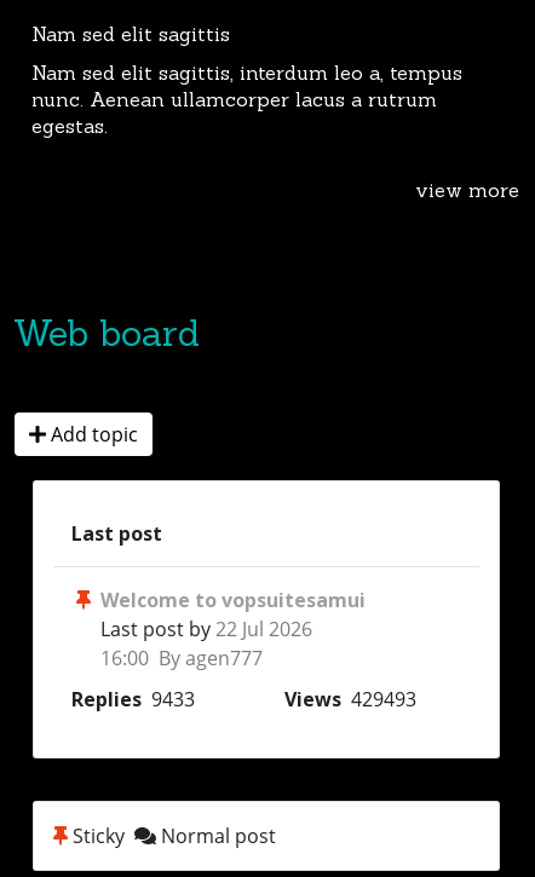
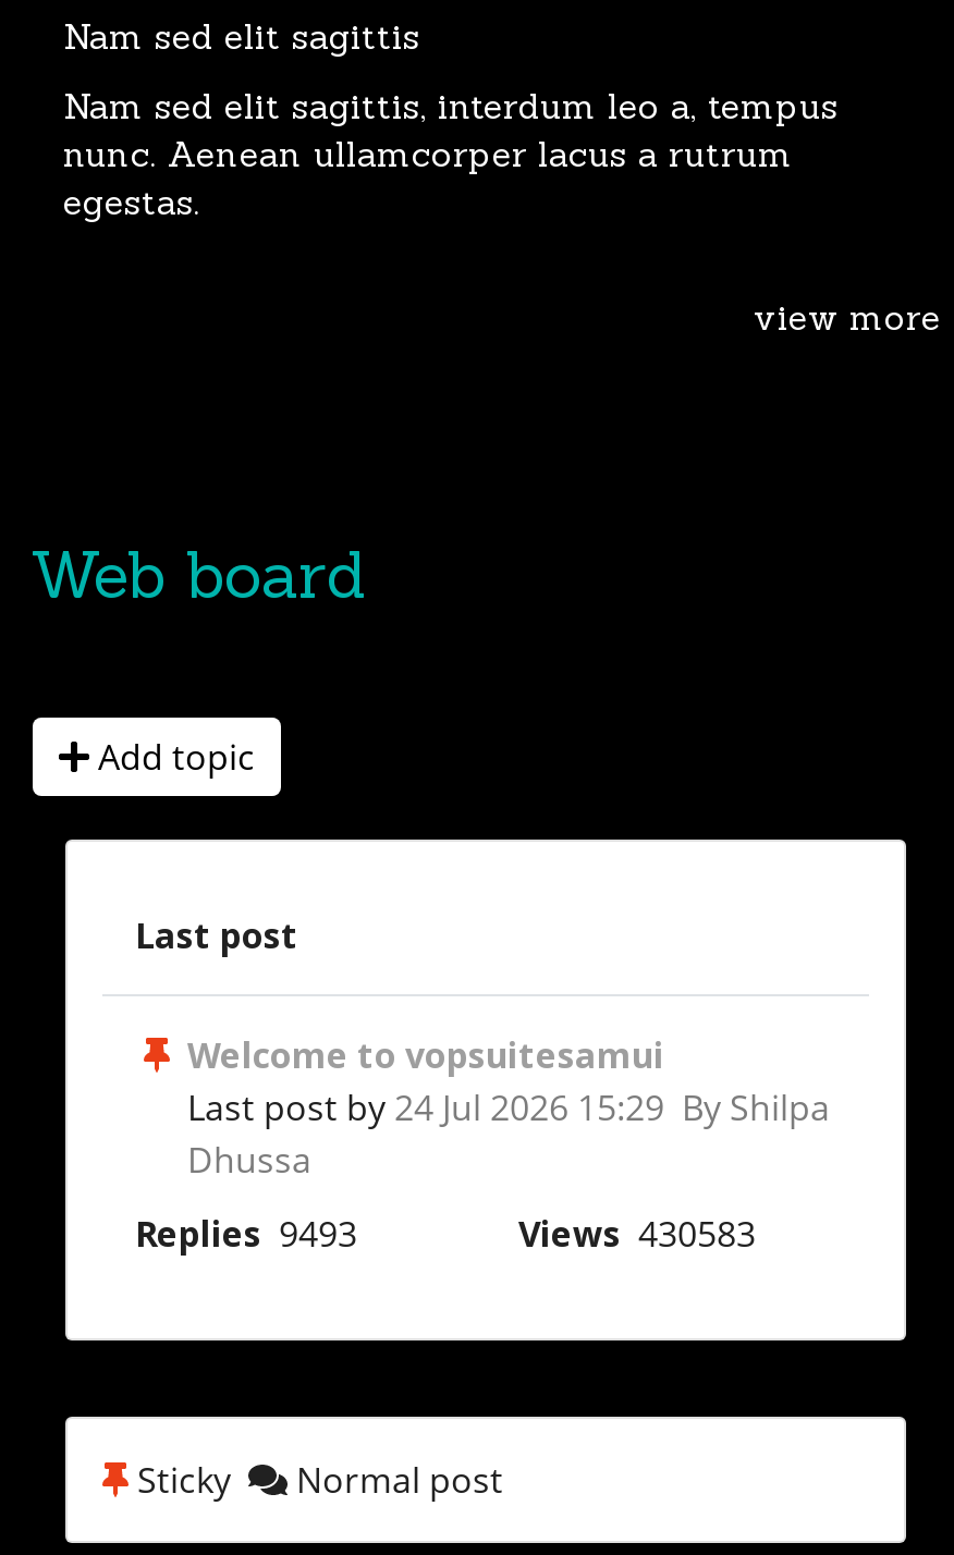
[100,616,312,672] Last post by 22 Jul 2026 | 16:00 By agen777 -> [187,1084,830,1185] Last post by 24 Jul 2026 15:29 By Shilpa | Dhussa
[71,686,416,713] Replies 9433 | Views 429493 -> [135,1211,756,1259] Replies 9493 | Views 430583

